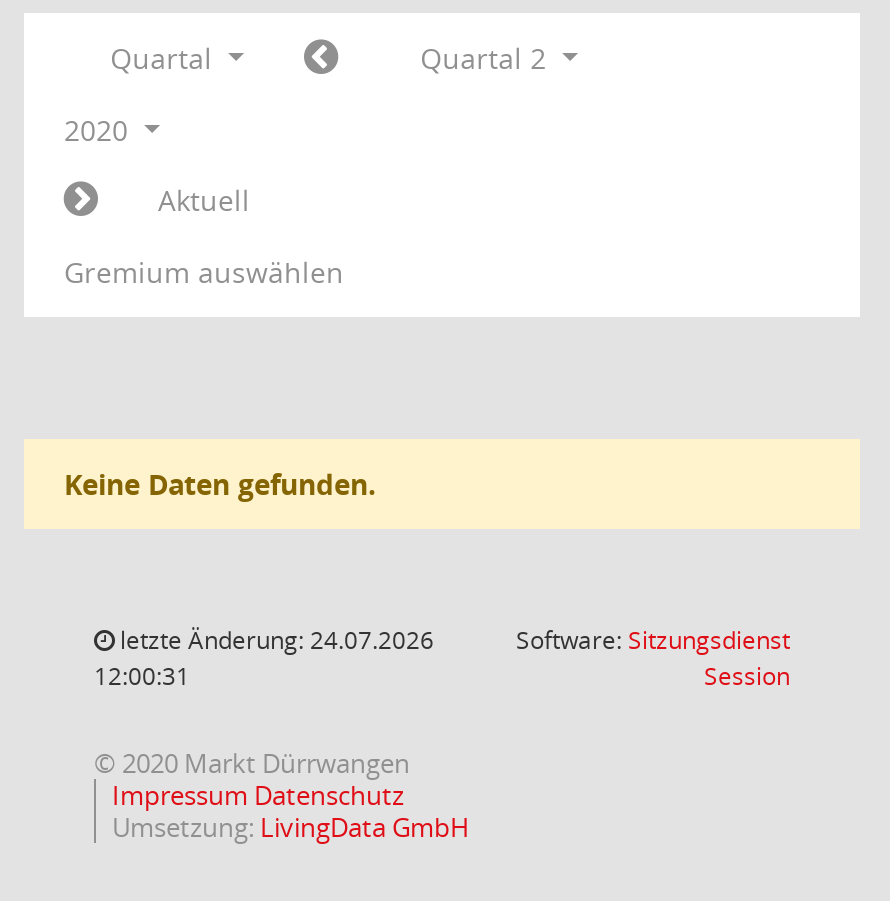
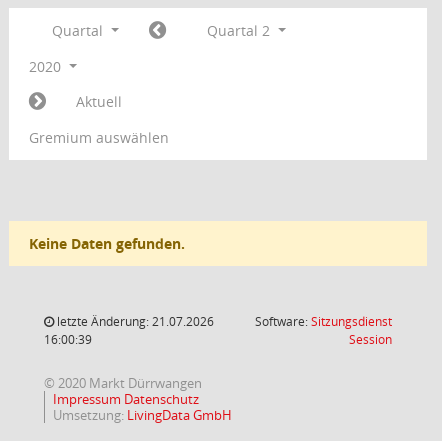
[114,623,434,657] letzte Änderung: 24.07.2026 -> [54,313,214,330] letzte Änderung: 21.07.2026
[94,659,190,693] 12:00:31 -> [44,331,92,348] 16:00:39

